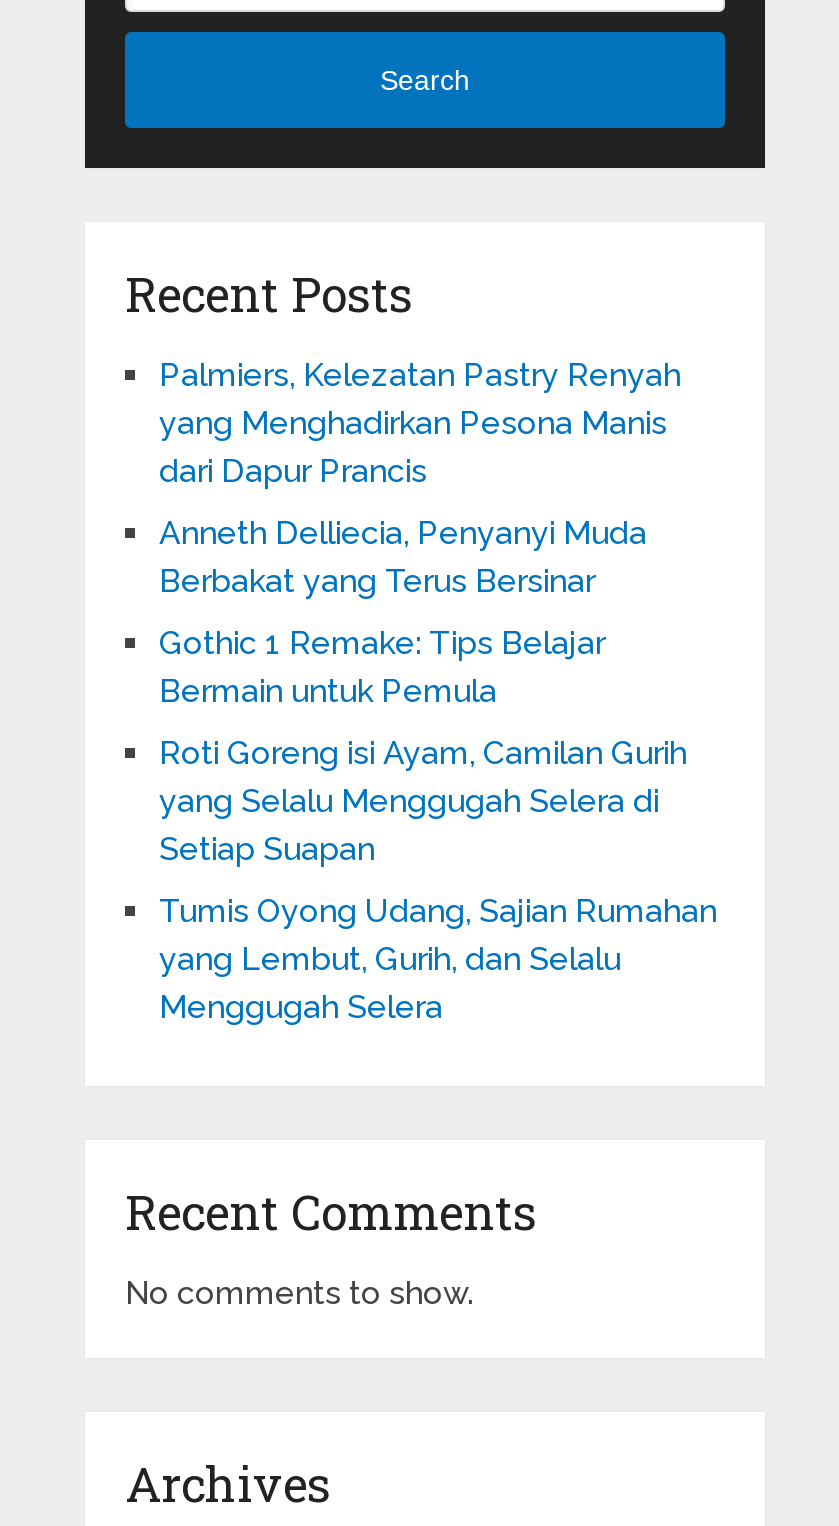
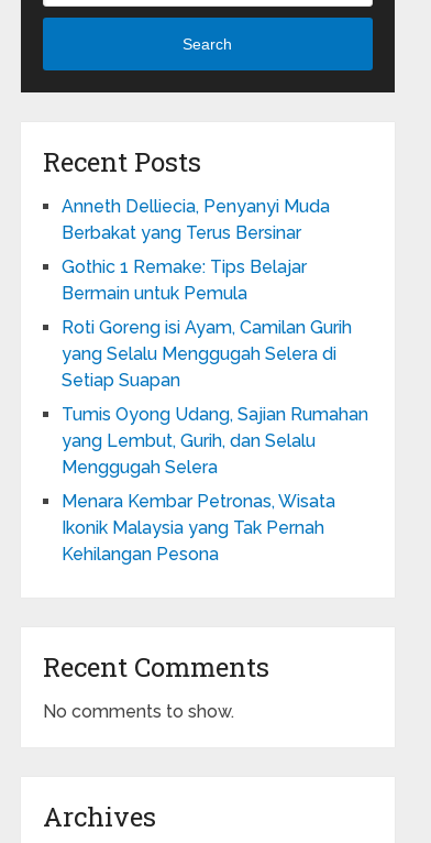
[159,355,681,489] Palmiers, Kelezatan Pastry Renyah | yang Menghadirkan Pesona Manis | dari Dapur Prancis -> none
moved [159,513,717,1025] -> [62,195,368,477]: Anneth Delliecia, Penyanyi Muda | Berbakat yang Terus Bersinar | Gothic 1 Remake: Tips Belajar | ... | yang Lembut, Gurih, dan Selalu | Menggugah Selera
none -> [62,490,335,564] Menara Kembar Petronas, Wisata | Ikonik Malaysia yang Tak Pernah | Kehilangan Pesona

